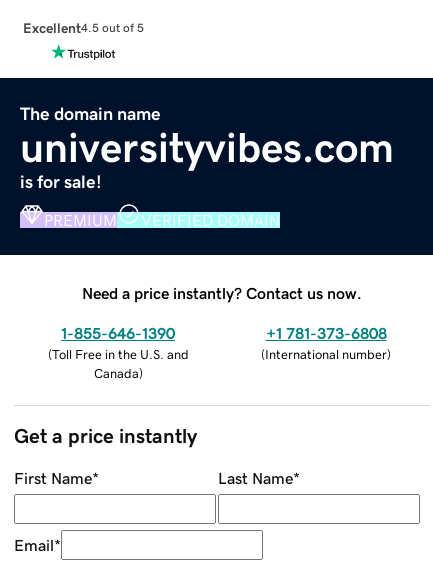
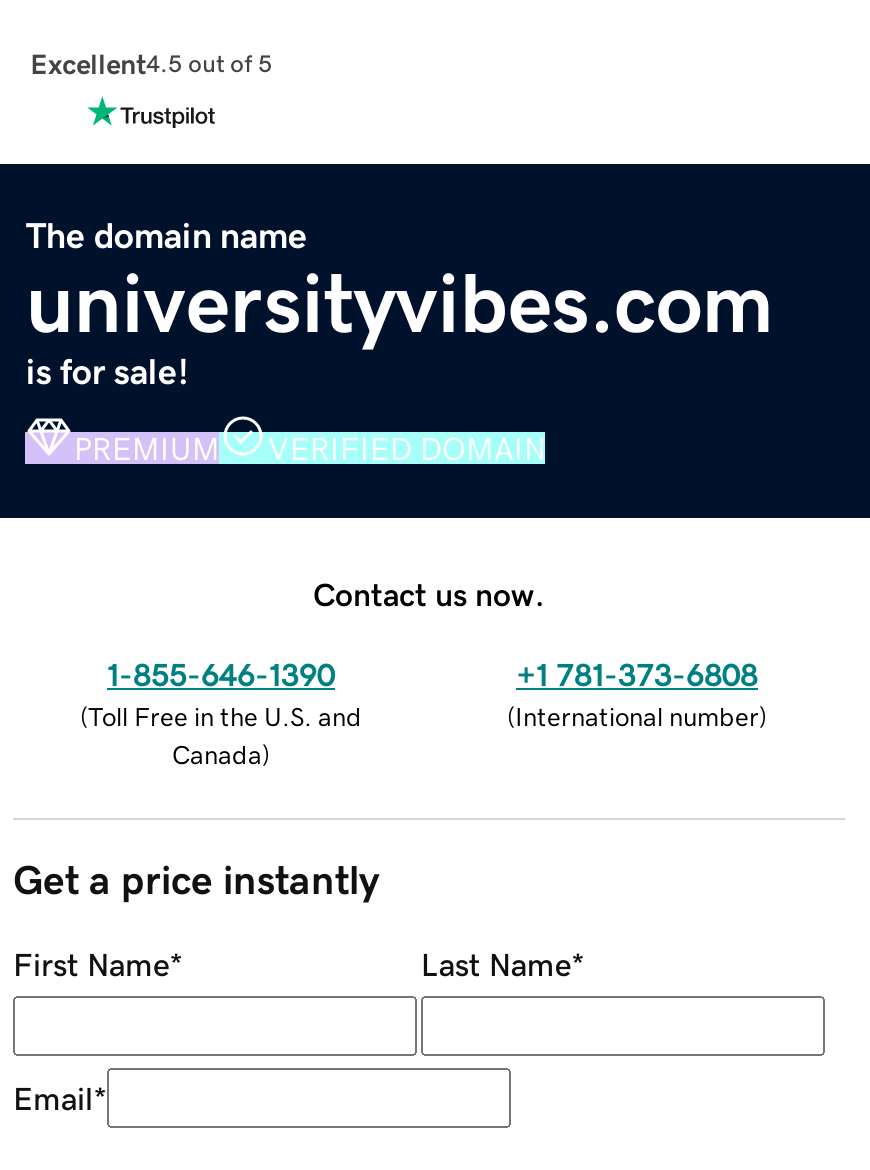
[82,285,362,301] Need a price instantly? Contact us now. -> [313,577,545,609] Contact us now.

